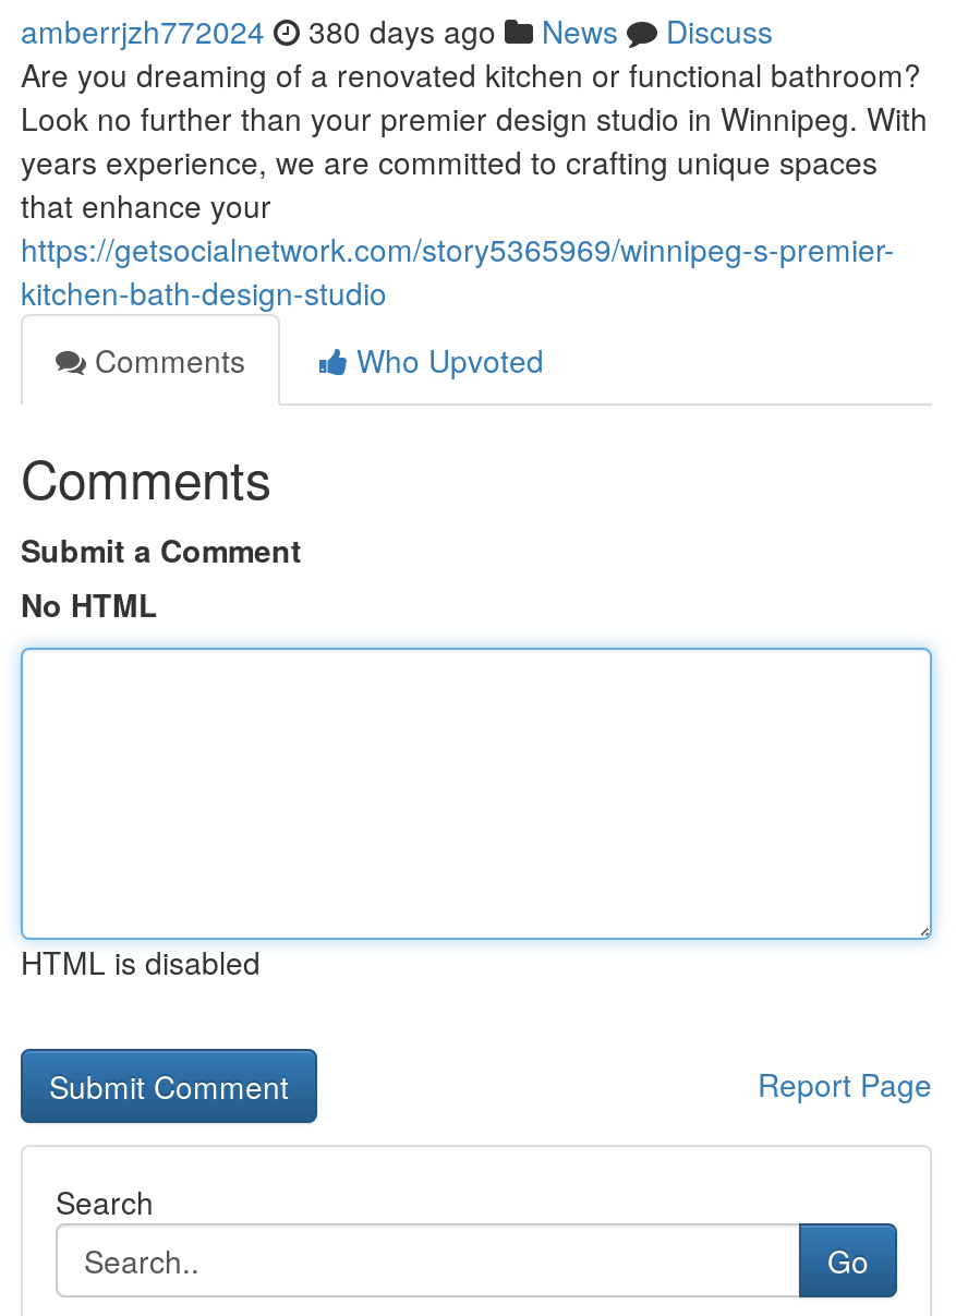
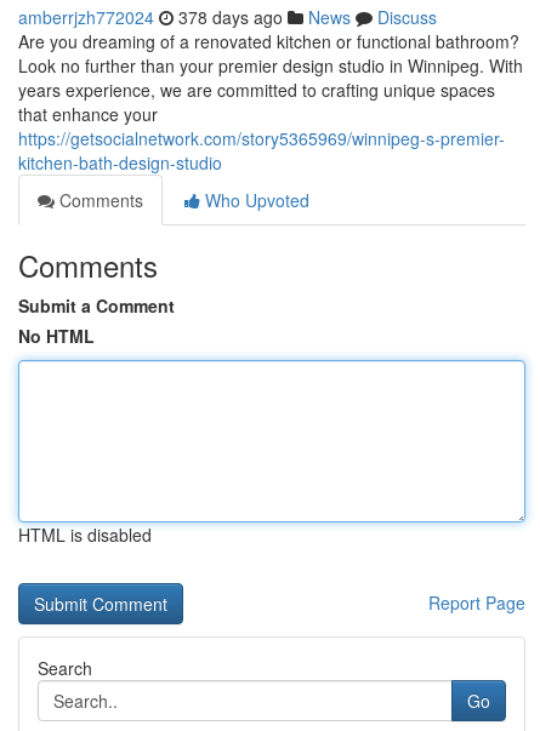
[21,9,773,52] amberrjzh772024 380 days ago News Discuss -> [18,5,437,29] amberrjzh772024 378 days ago News Discuss

